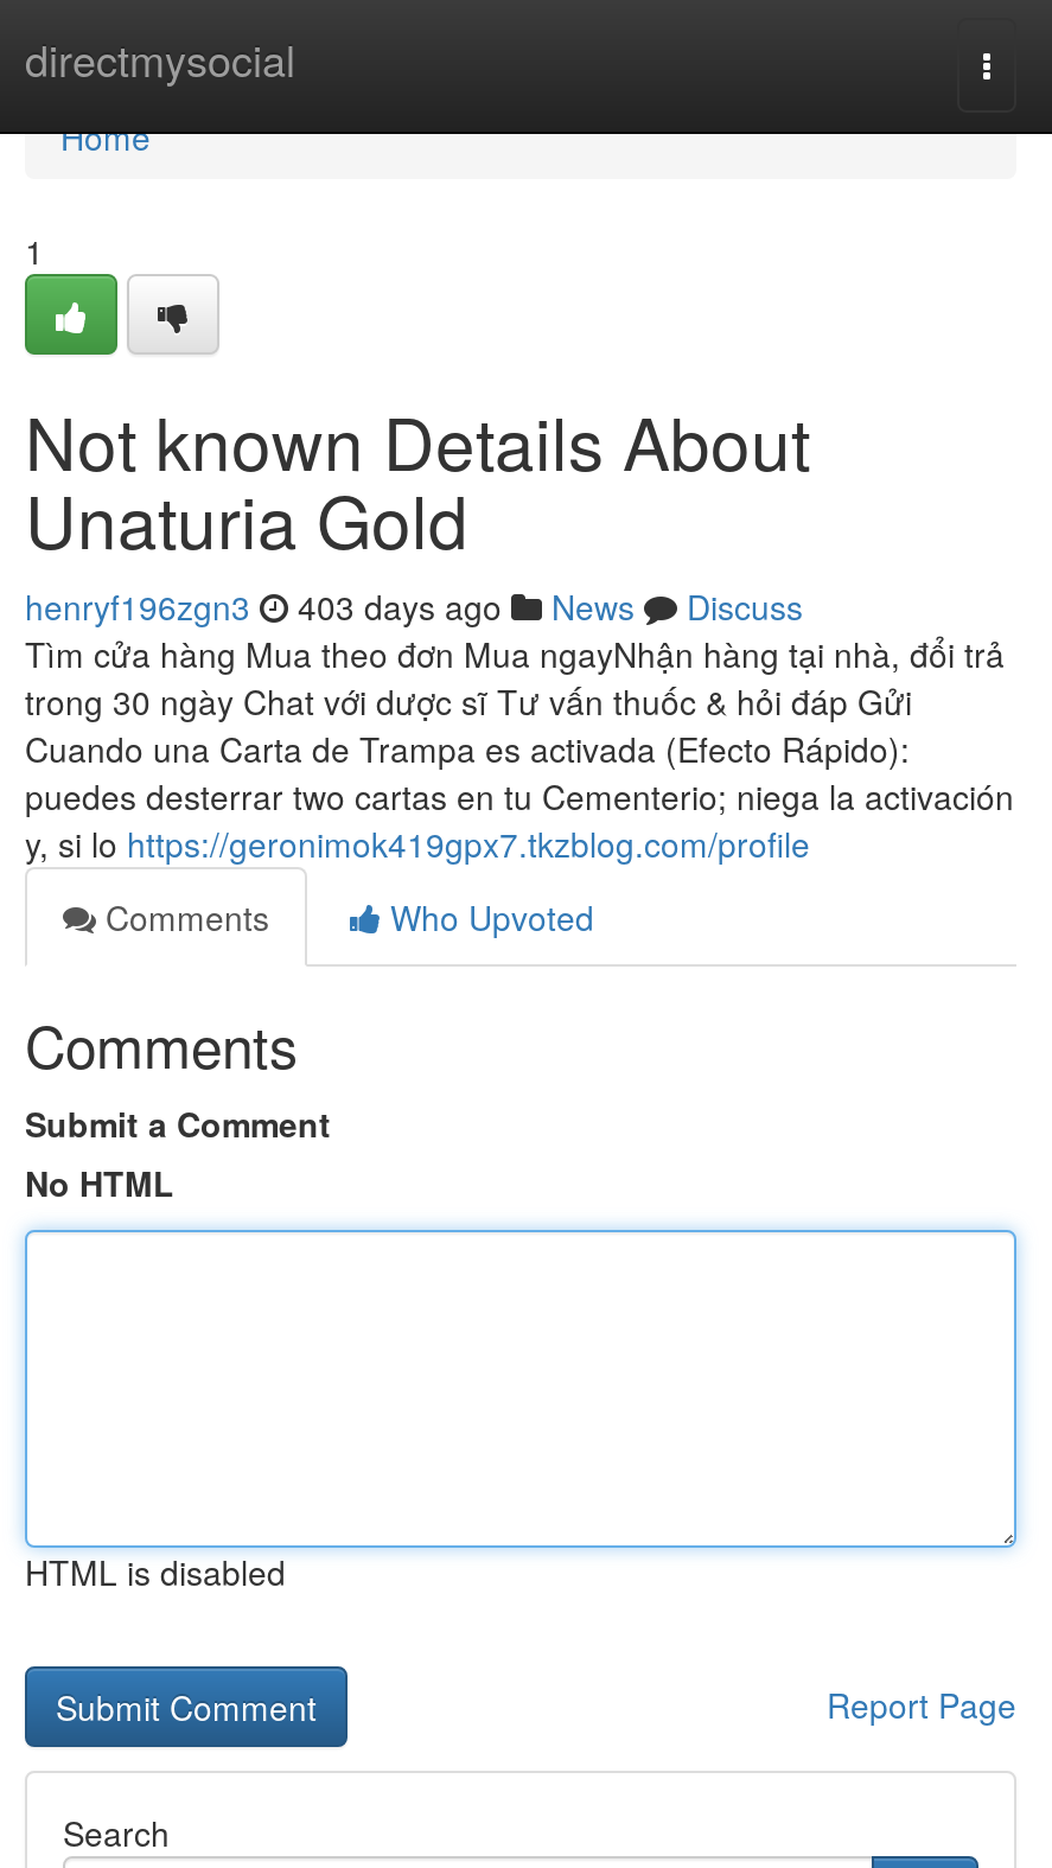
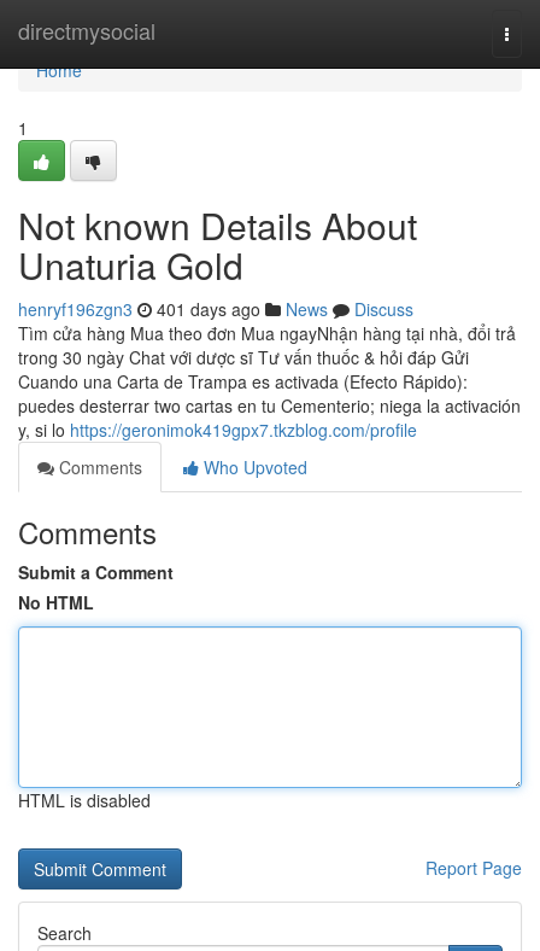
[25,582,803,630] henryf196zgn3 403 days ago News Discuss -> [18,297,413,321] henryf196zgn3 401 days ago News Discuss

